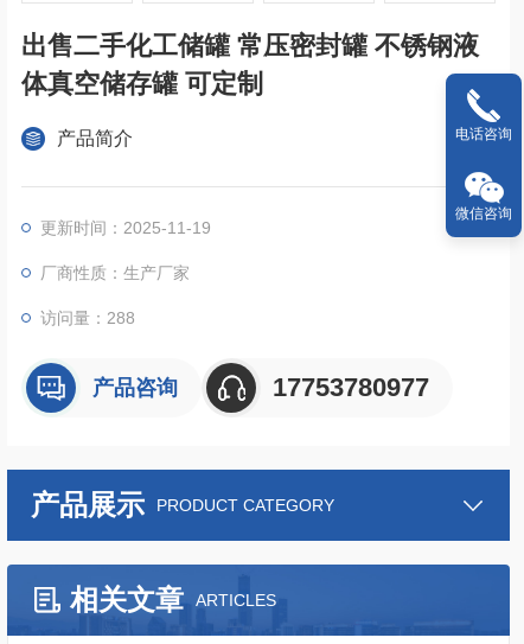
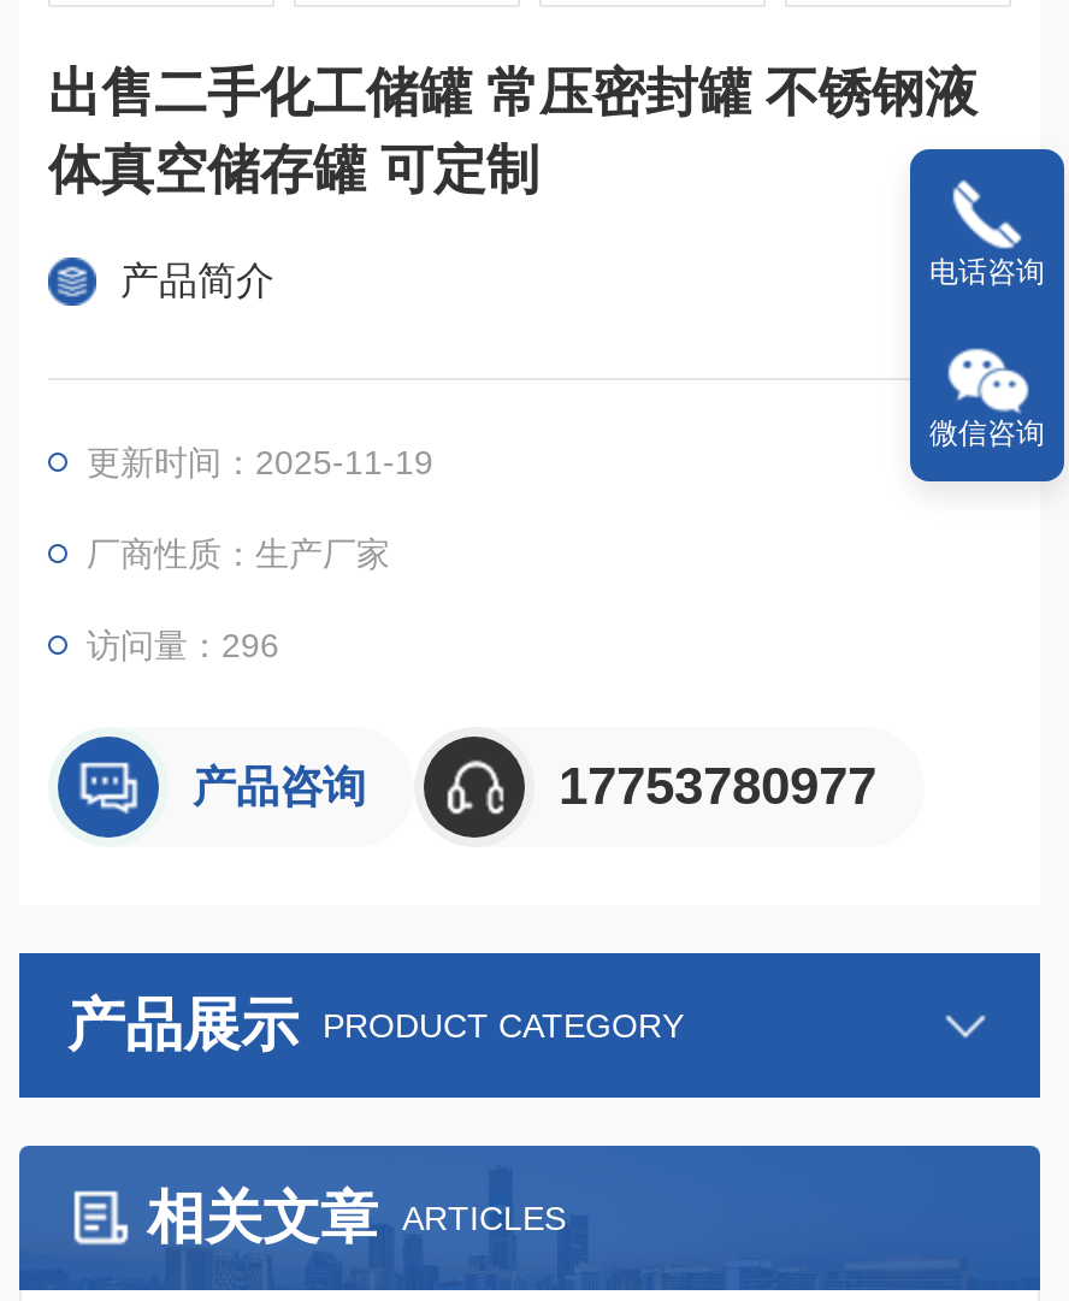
[40,308,135,327] 访问量：288 -> [87,626,279,664] 访问量：296

